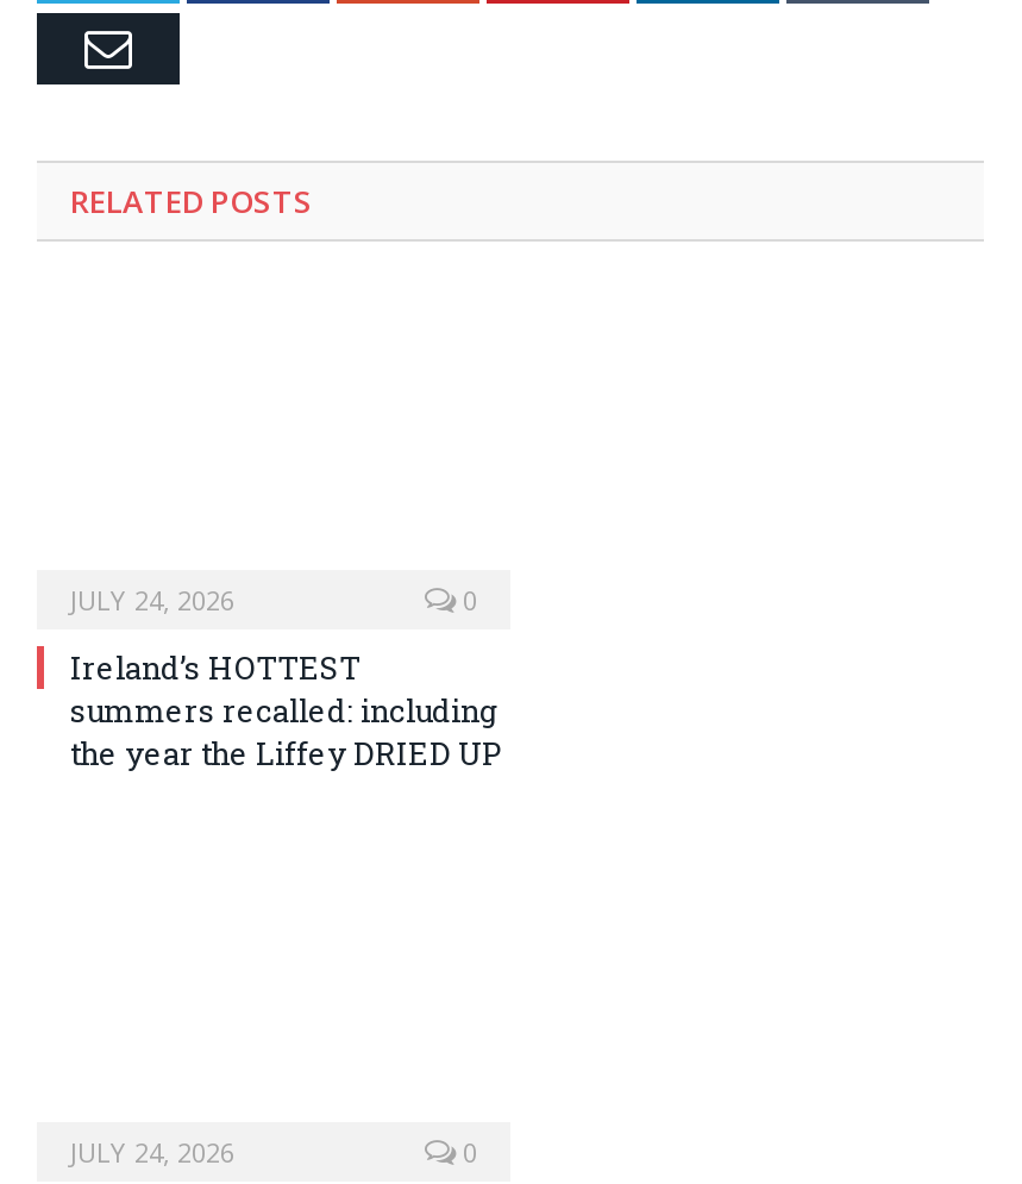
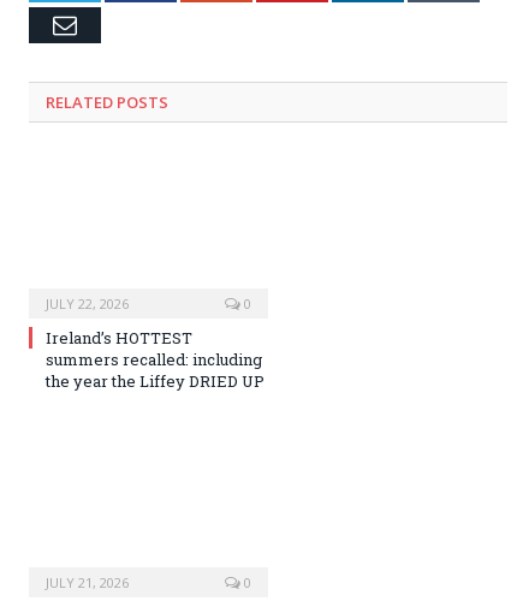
[70,583,234,619] JULY 24, 2026 -> [46,295,129,313] JULY 22, 2026
[70,1133,234,1169] JULY 24, 2026 -> [46,573,129,591] JULY 21, 2026

